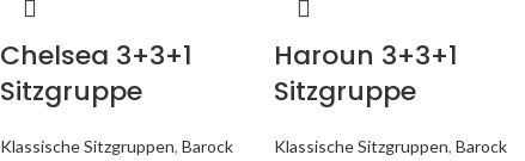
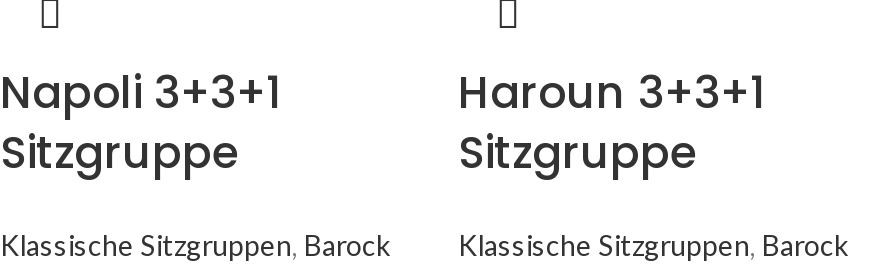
[0,38,193,75] Chelsea 3+3+1 -> [0,63,282,125] Napoli 3+3+1

